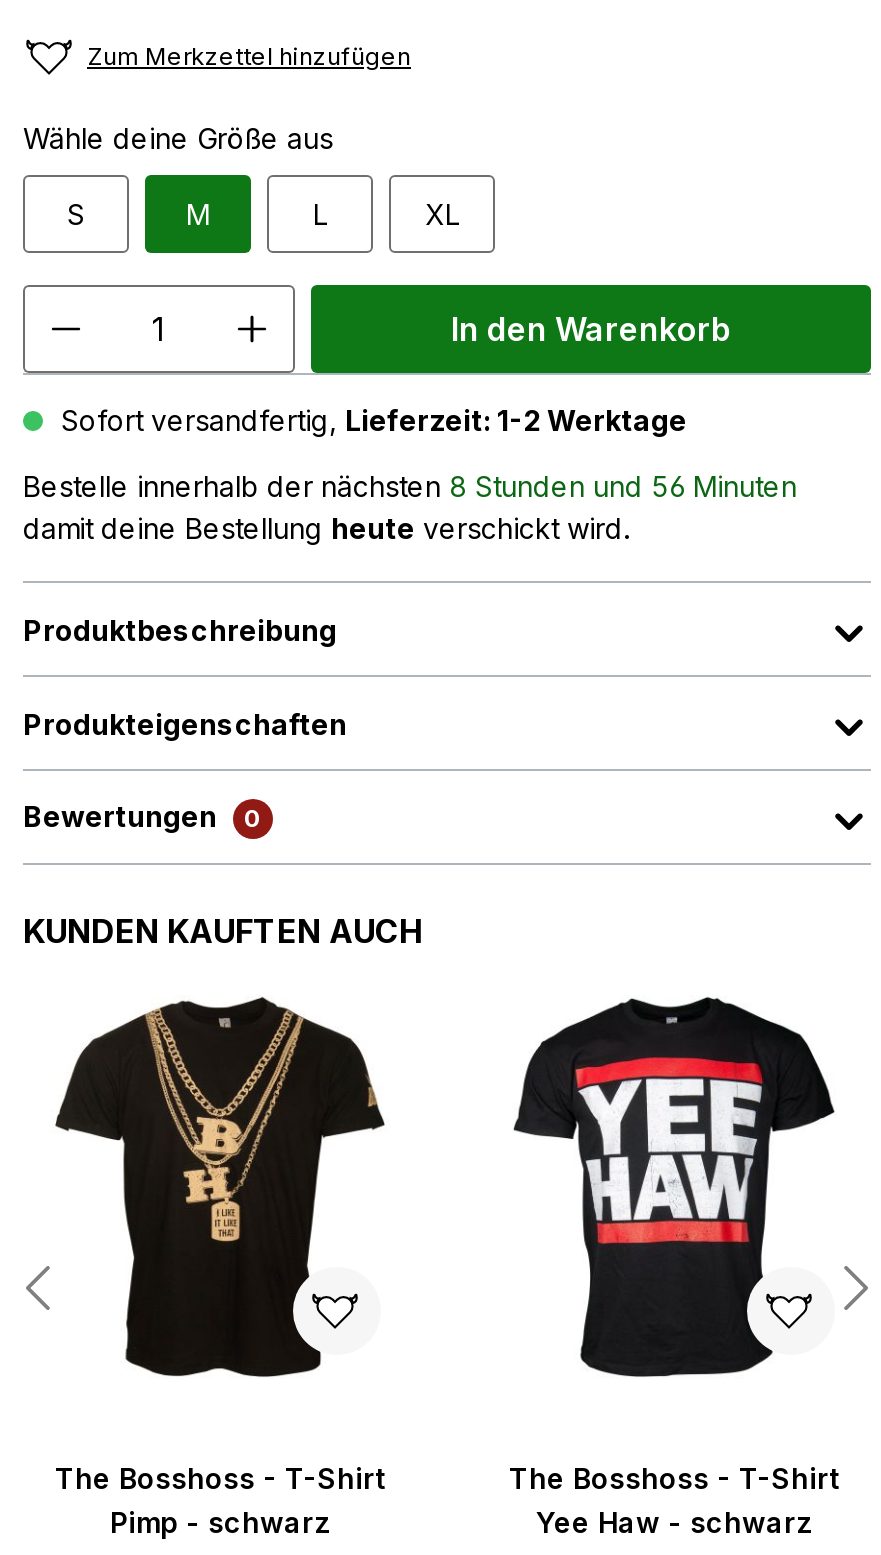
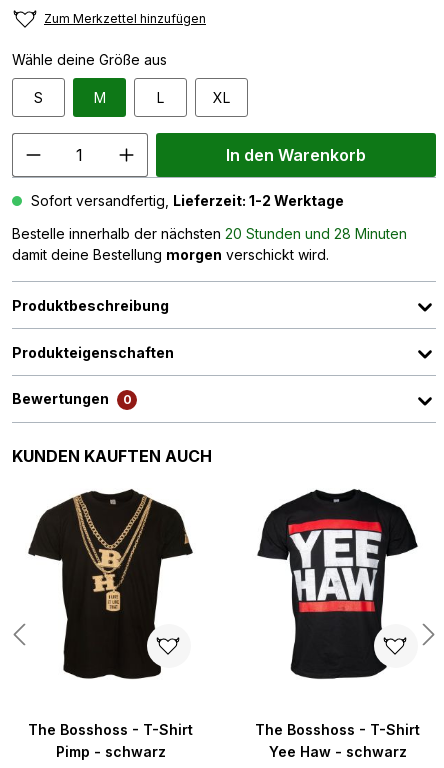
[23,469,797,503] Bestelle innerhalb der nächsten 8 Stunden und 56 Minuten -> [12,225,407,242] Bestelle innerhalb der nächsten 20 Stunden und 28 Minuten
[23,511,629,545] damit deine Bestellung heute verschickt wird. -> [12,246,329,263] damit deine Bestellung morgen verschickt wird.

